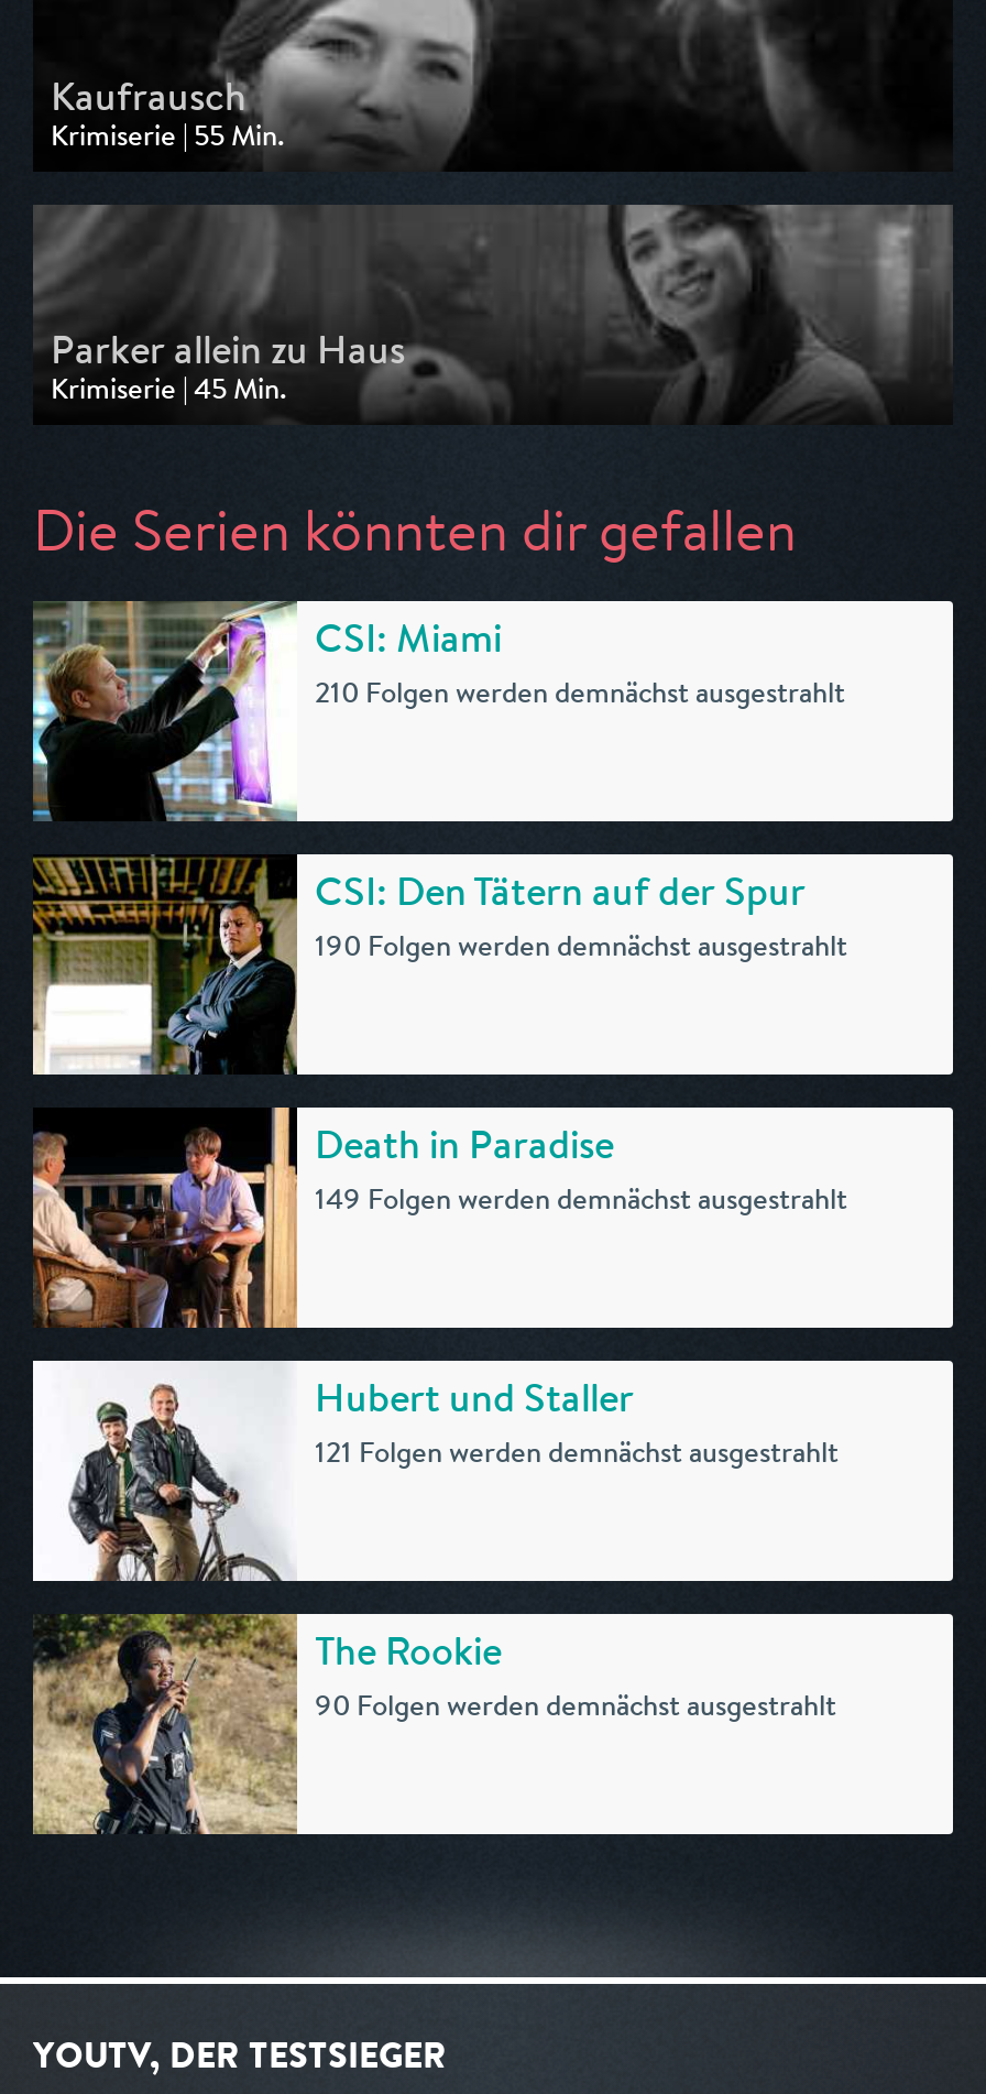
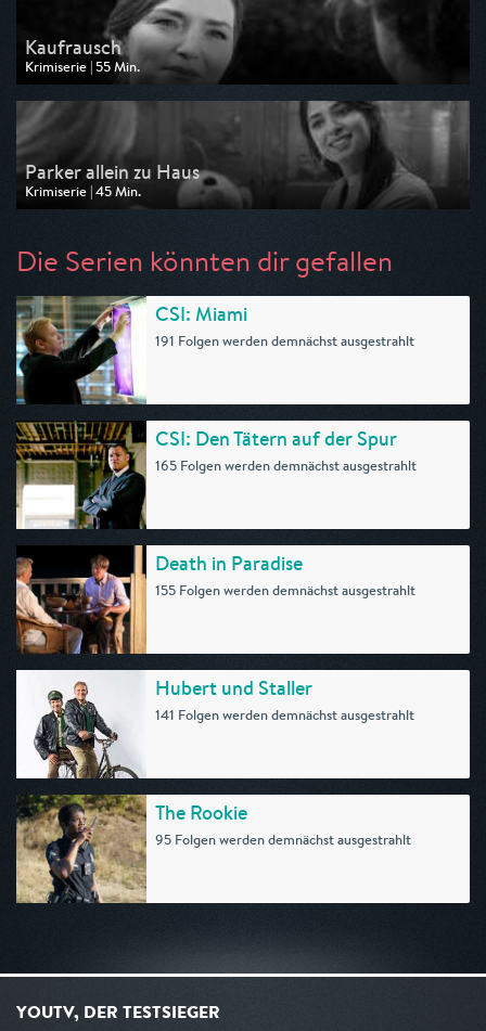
[315,674,845,711] 210 Folgen werden demnächst ausgestrahlt -> [155,332,414,350] 191 Folgen werden demnächst ausgestrahlt
[315,927,847,964] 190 Folgen werden demnächst ausgestrahlt -> [155,456,417,475] 165 Folgen werden demnächst ausgestrahlt
[315,1180,847,1218] 149 Folgen werden demnächst ausgestrahlt -> [155,581,415,600] 155 Folgen werden demnächst ausgestrahlt
[315,1433,839,1471] 121 Folgen werden demnächst ausgestrahlt -> [155,706,414,724] 141 Folgen werden demnächst ausgestrahlt
[315,1687,836,1724] 90 Folgen werden demnächst ausgestrahlt -> [155,830,411,849] 95 Folgen werden demnächst ausgestrahlt

